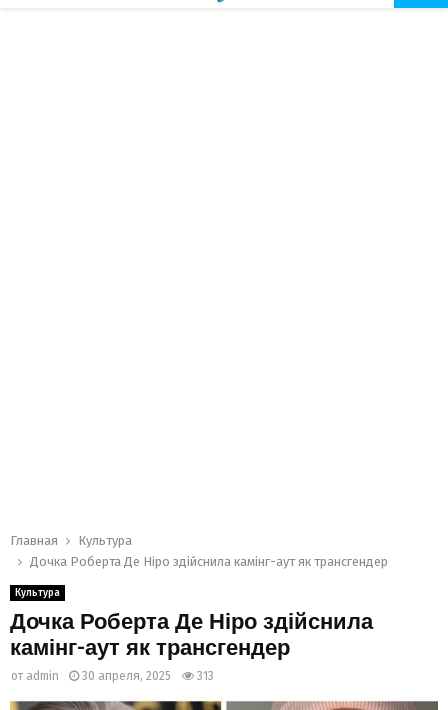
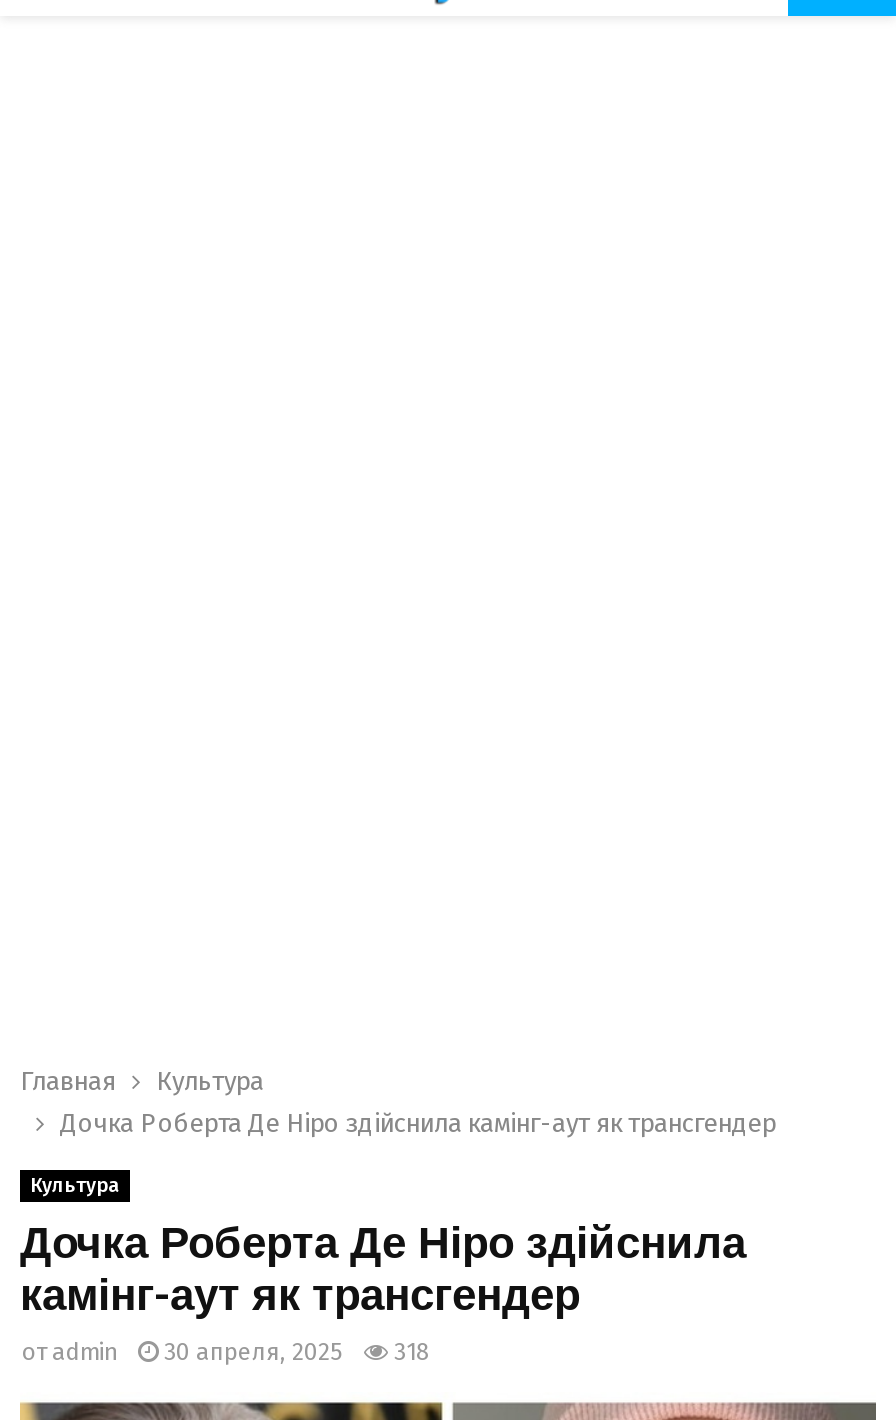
[197,669,214,683] 313 -> [394,1338,430,1366] 318

